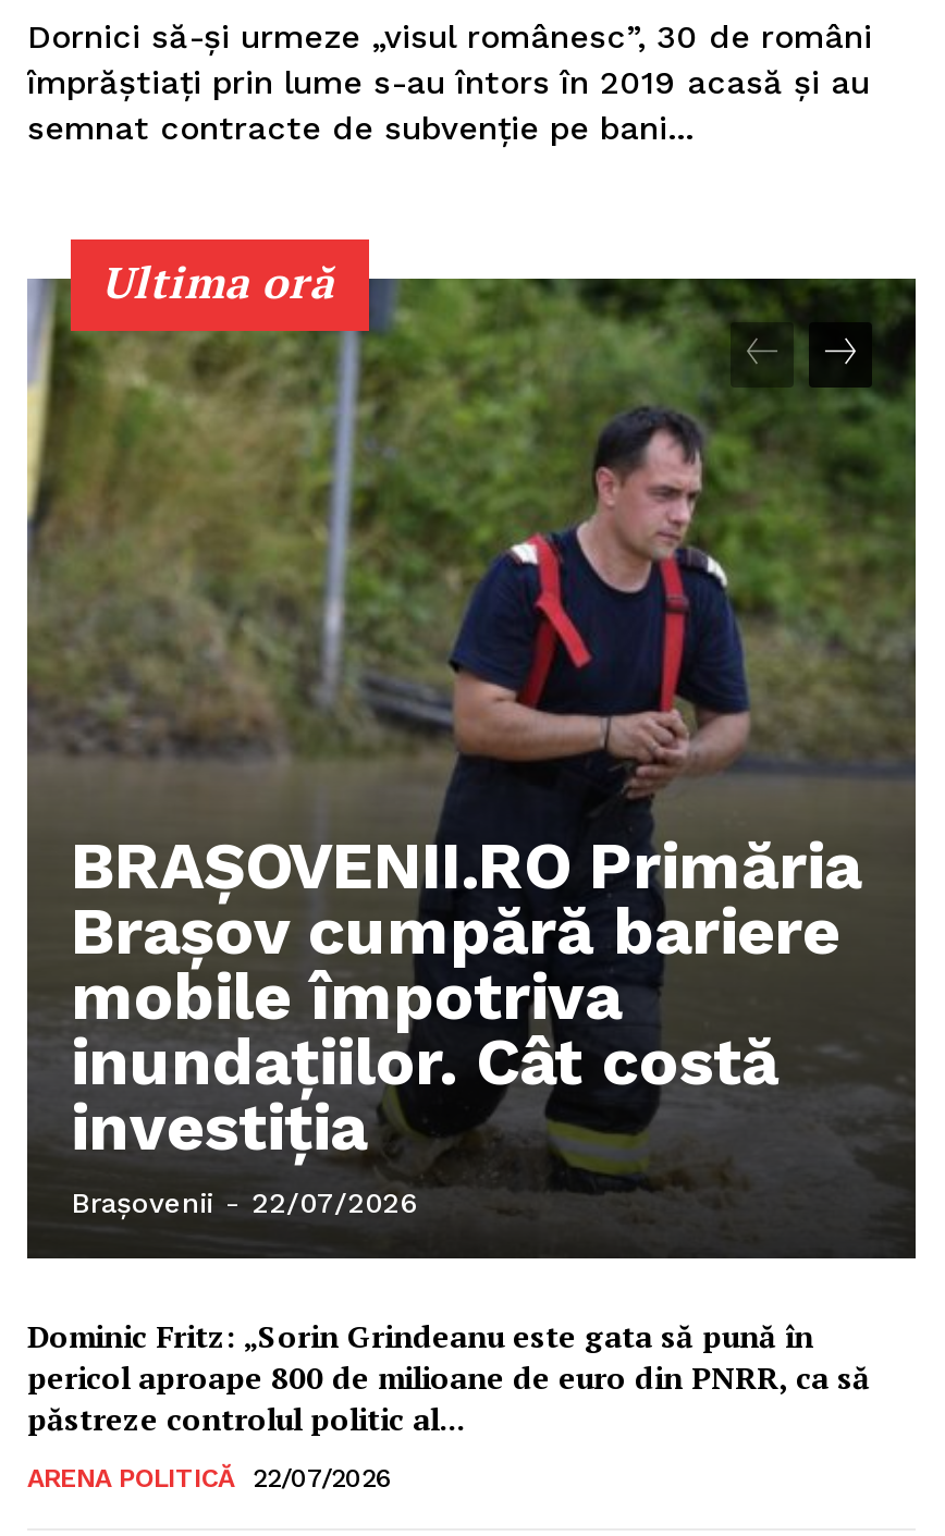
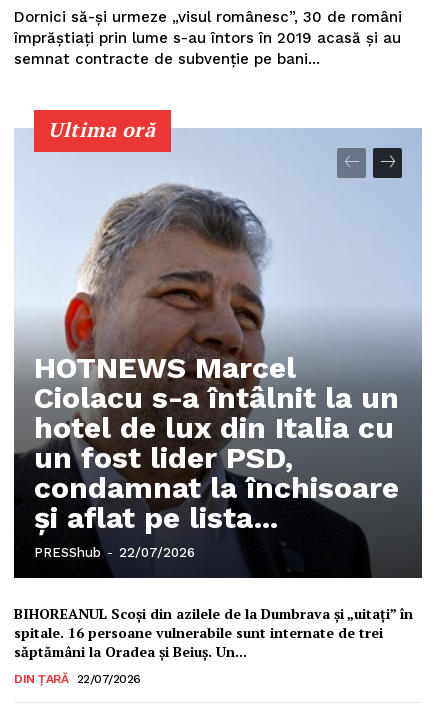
[25,277,918,1256] [image] | BRAȘOVENII.RO Primăria | Brașov cumpără bariere | mobile împotriva | inundațiilor. Cât costă | investiția | Brașovenii - 22/07/2026 -> [14,128,422,576] [image] | HOTNEWS Marcel | Ciolacu s-a întâlnit la un | hotel de lux din Italia cu | un fost lider PSD, | condamnat la închisoare | și aflat pe lista... | PRESShub - 22/07/2026
[27,1314,870,1438] Dominic Fritz: „Sorin Grindeanu este gata să pună în | pericol aproape 800 de milioane de euro din PNRR, ca să | păstreze controlul politic al... -> [14,604,413,661] BIHOREANUL Scoși din azilele de la Dumbrava și „uitați” în | spitale. 16 persoane vulnerabile sunt internate de trei | săptămâni la Oradea și Beiuș. Un...
[27,1462,234,1493] ARENA POLITICĂ -> [14,672,68,686] DIN ȚARĂ

